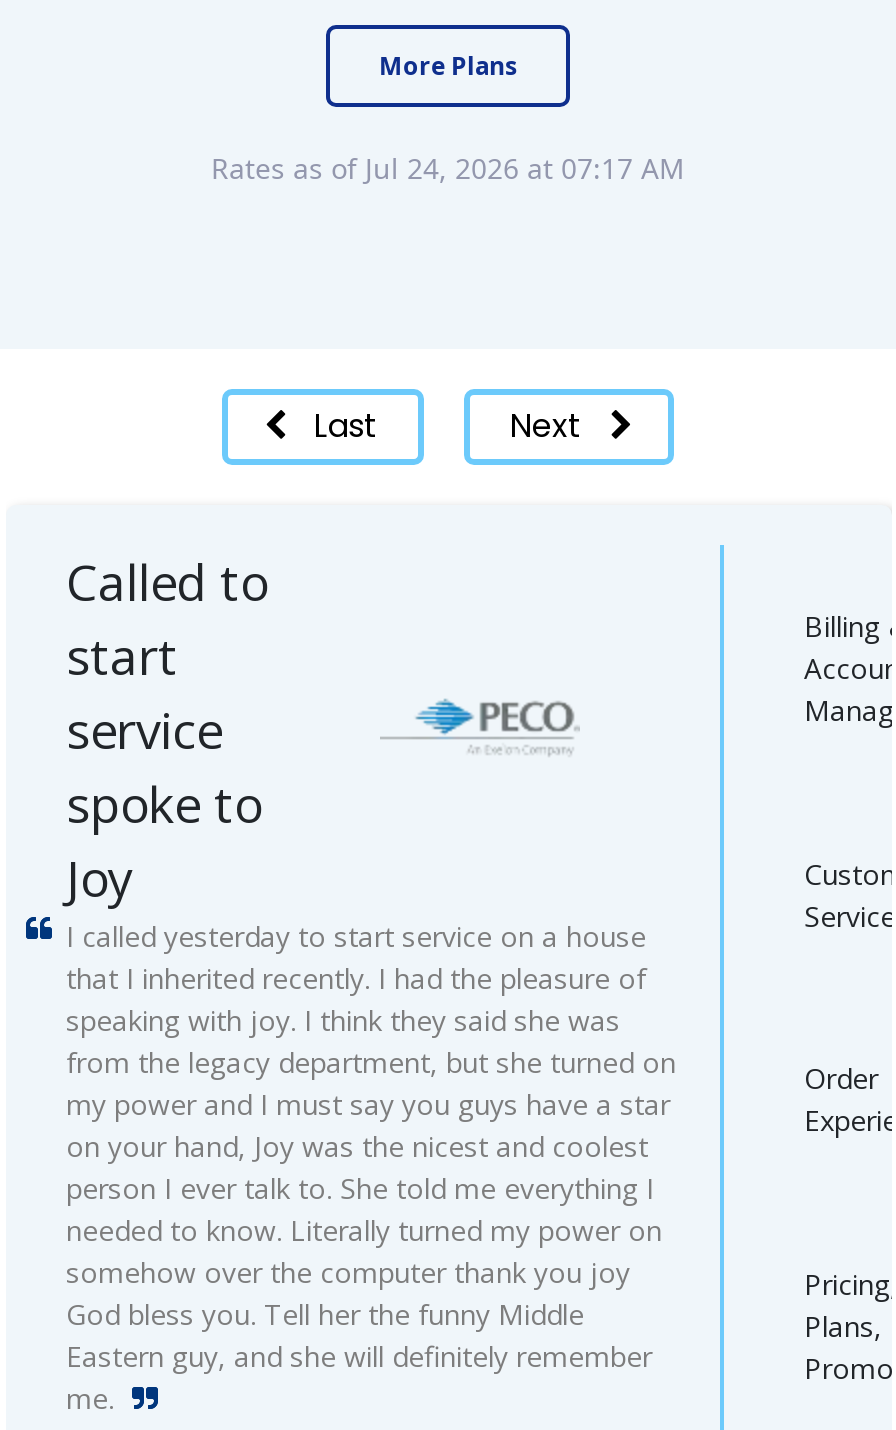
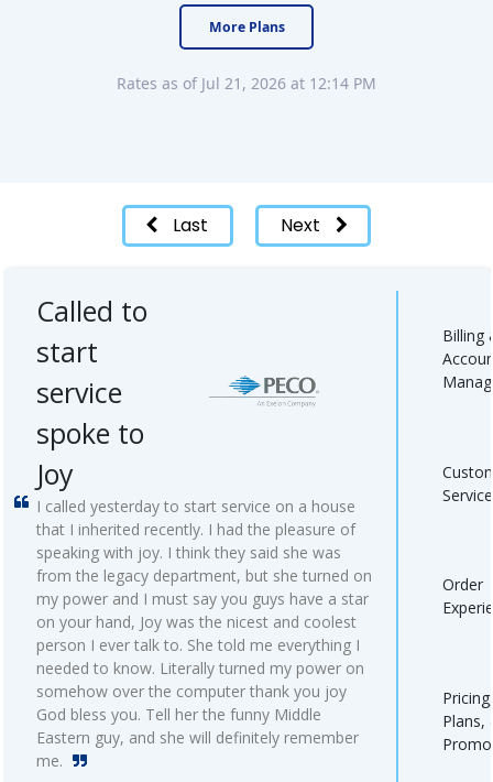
[211,149,685,187] Rates as of Jul 24, 2026 at 07:17 AM -> [117,73,376,94] Rates as of Jul 21, 2026 at 12:14 PM

